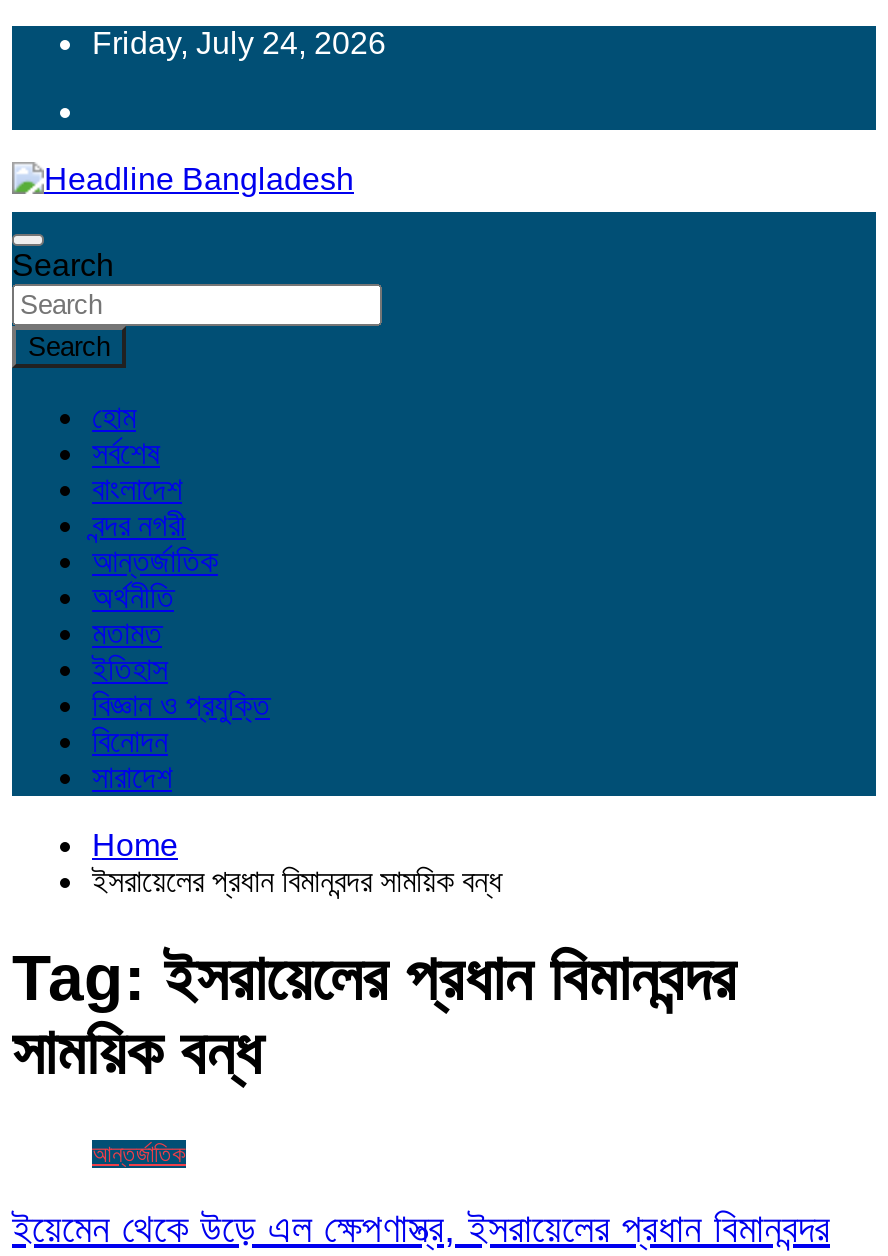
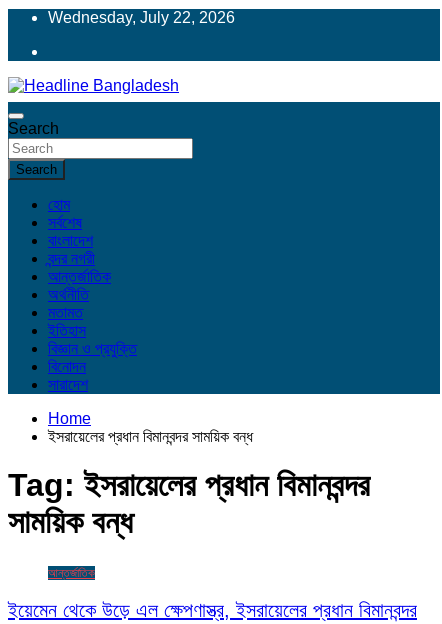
[92,26,386,60] Friday, July 24, 2026 -> [48,9,235,26] Wednesday, July 22, 2026

